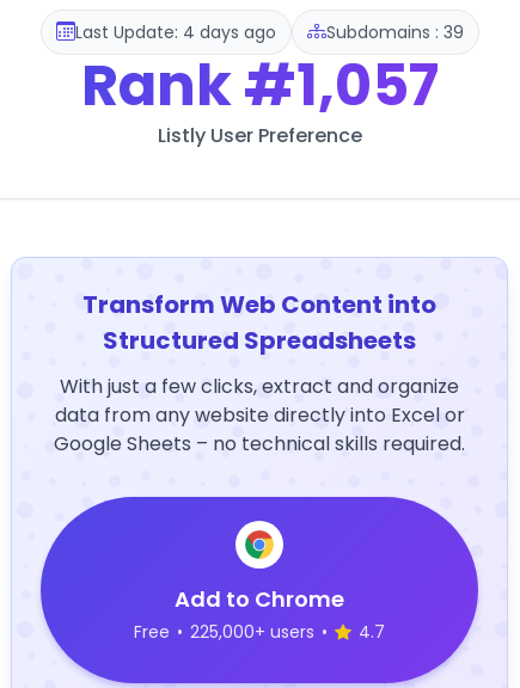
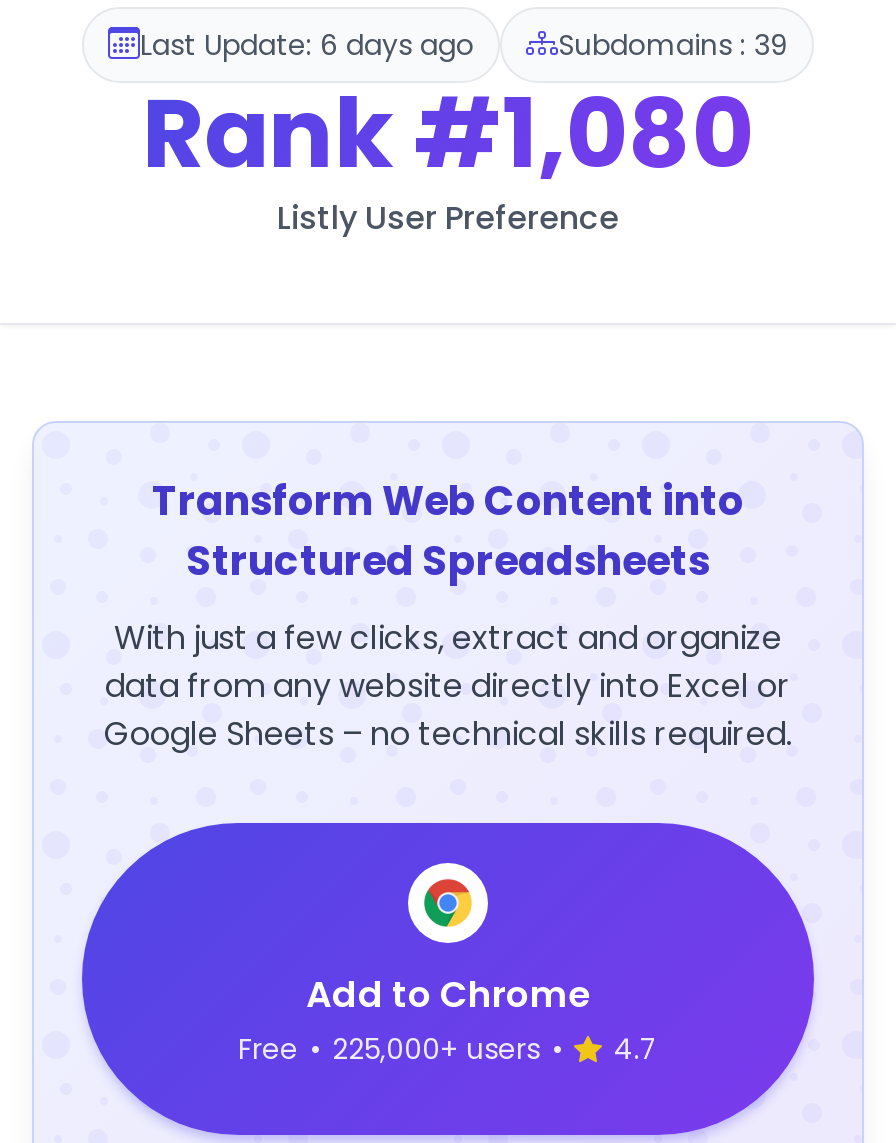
[75,20,276,44] Last Update: 4 days ago -> [140,24,474,64] Last Update: 6 days ago
[81,45,438,125] Rank #1,057 -> [142,67,754,201] Rank #1,080

